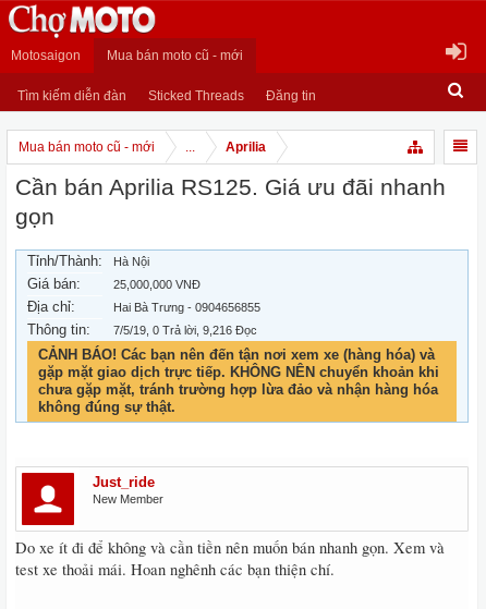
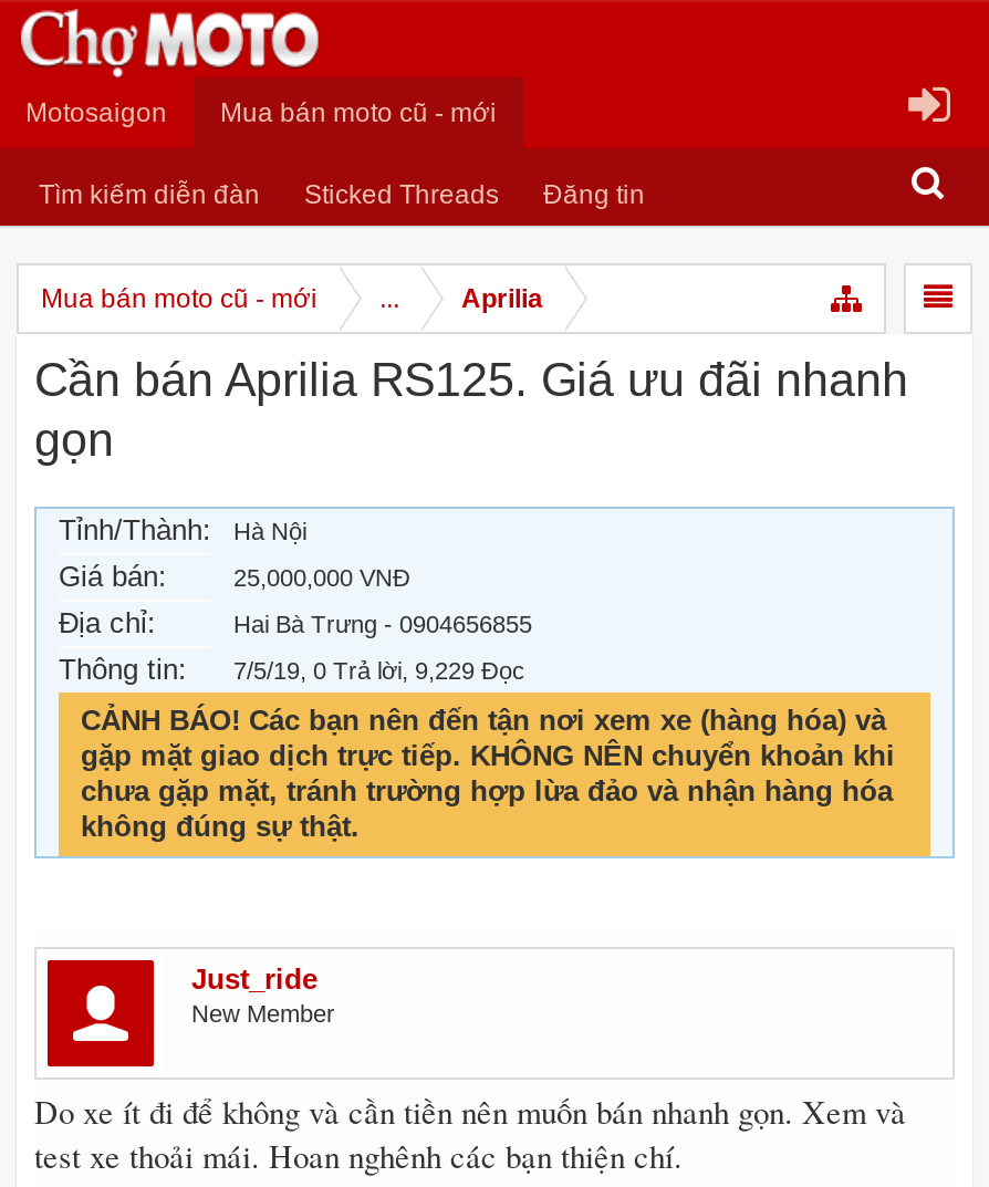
[27,321,257,338] Thông tin: 7/5/19, 0 Trả lời, 9,216 Đọc -> [59,653,525,686] Thông tin: 7/5/19, 0 Trả lời, 9,229 Đọc

